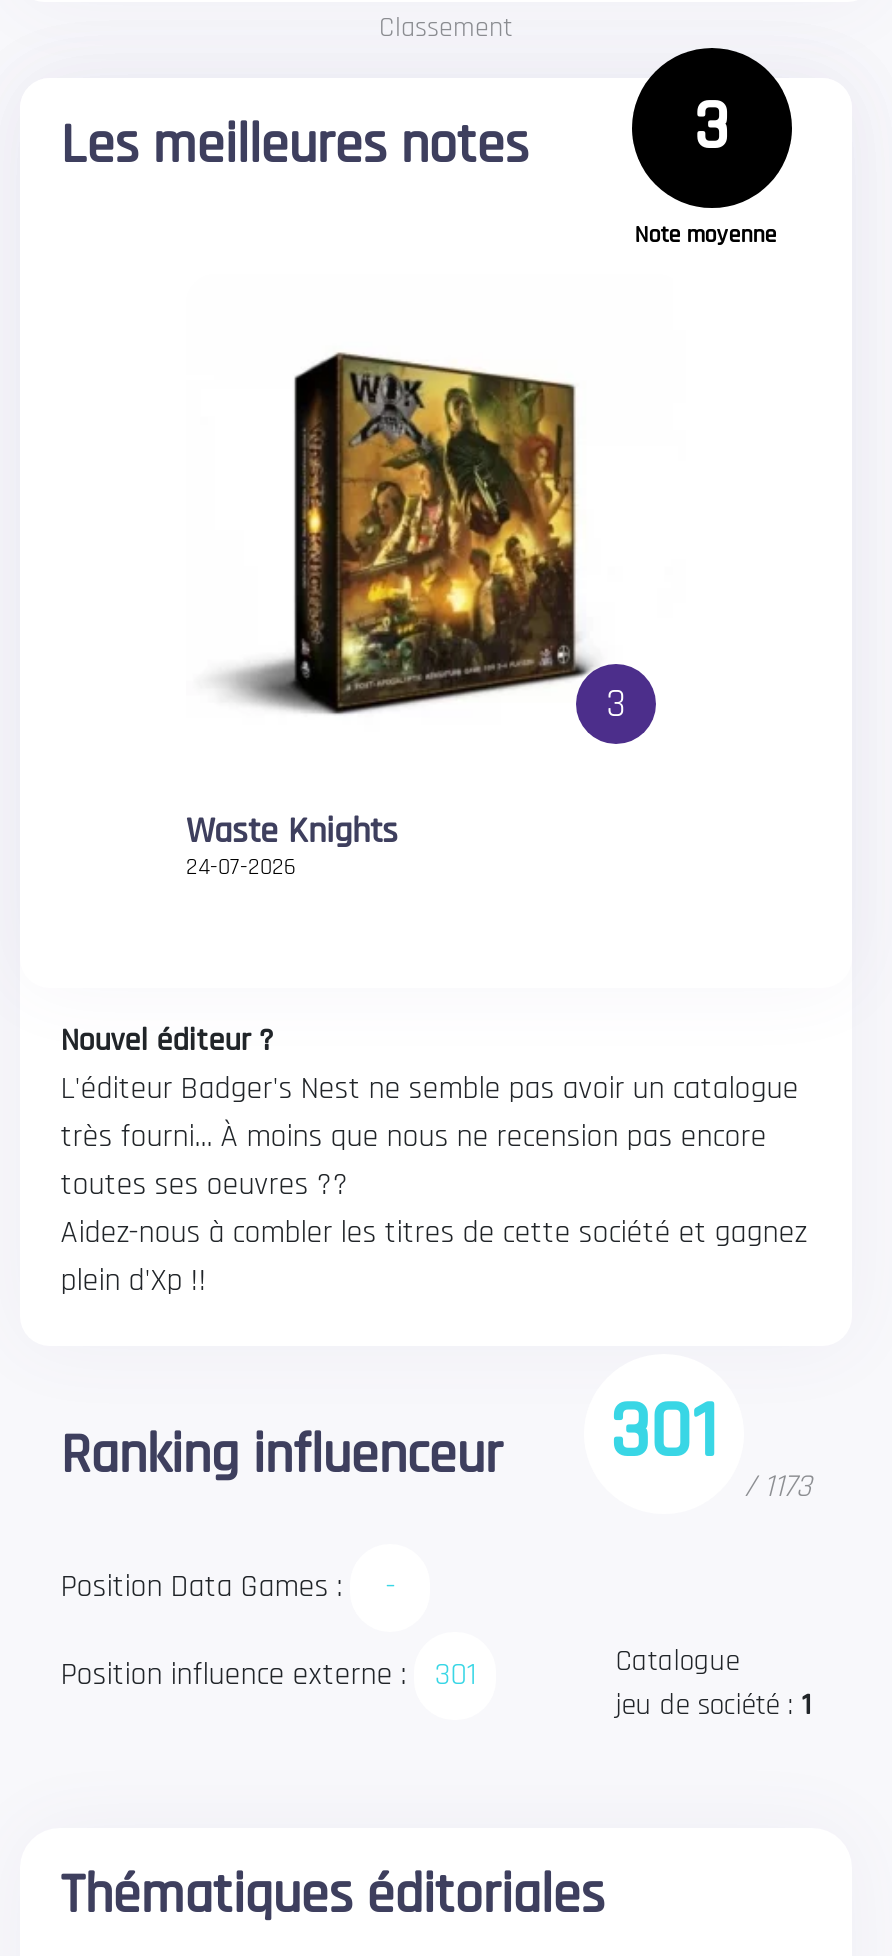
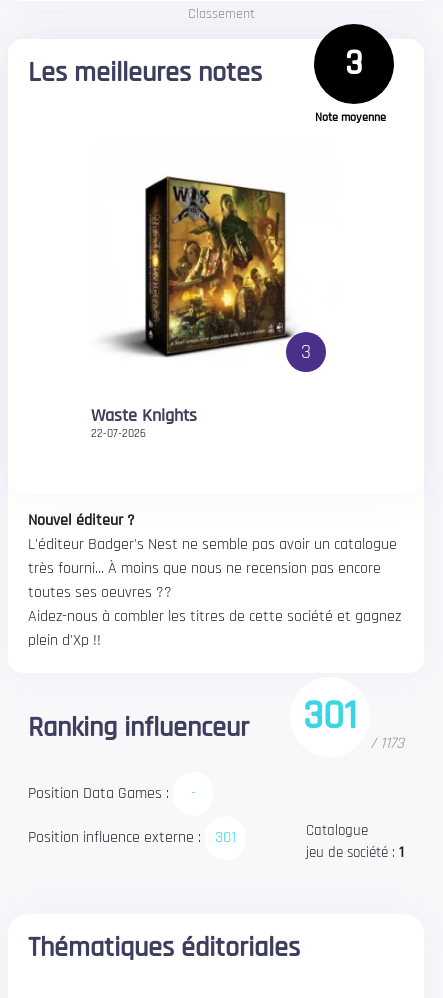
[186,852,296,882] 24-07-2026 -> [91,426,146,441] 22-07-2026

